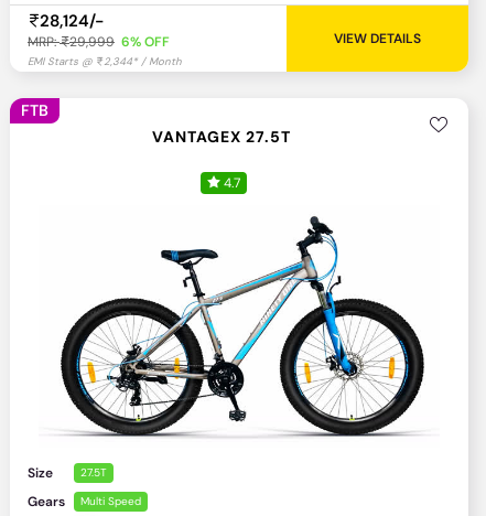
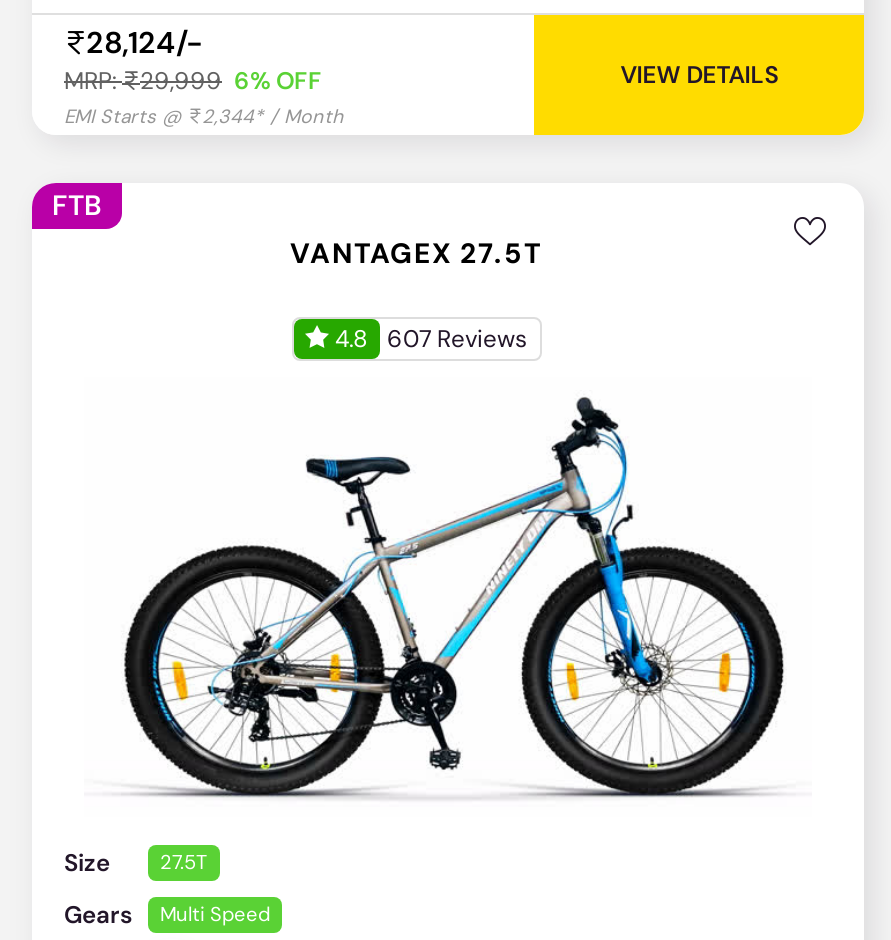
[220,174,240,192] 4.7 -> [329,323,527,355] 4.8 | 607 Reviews

